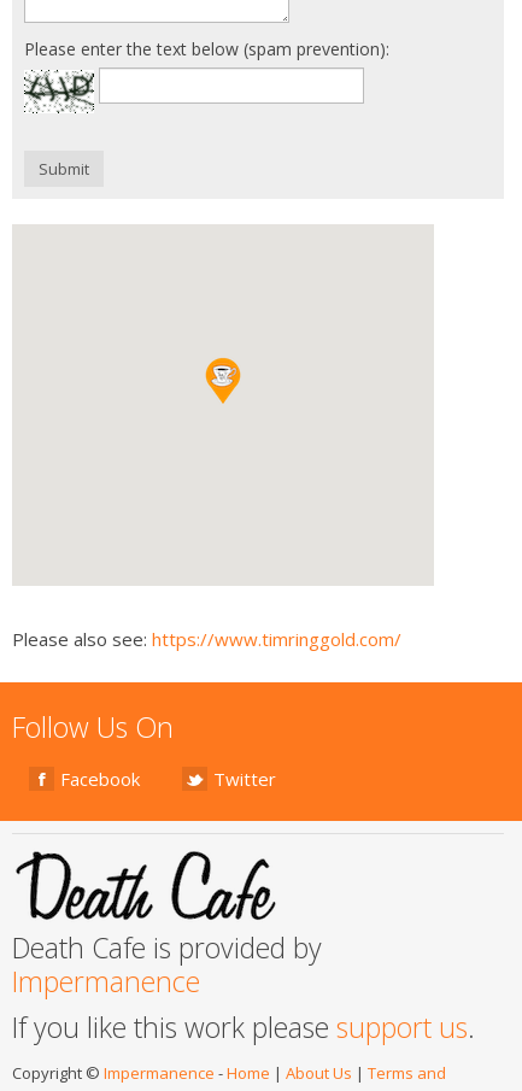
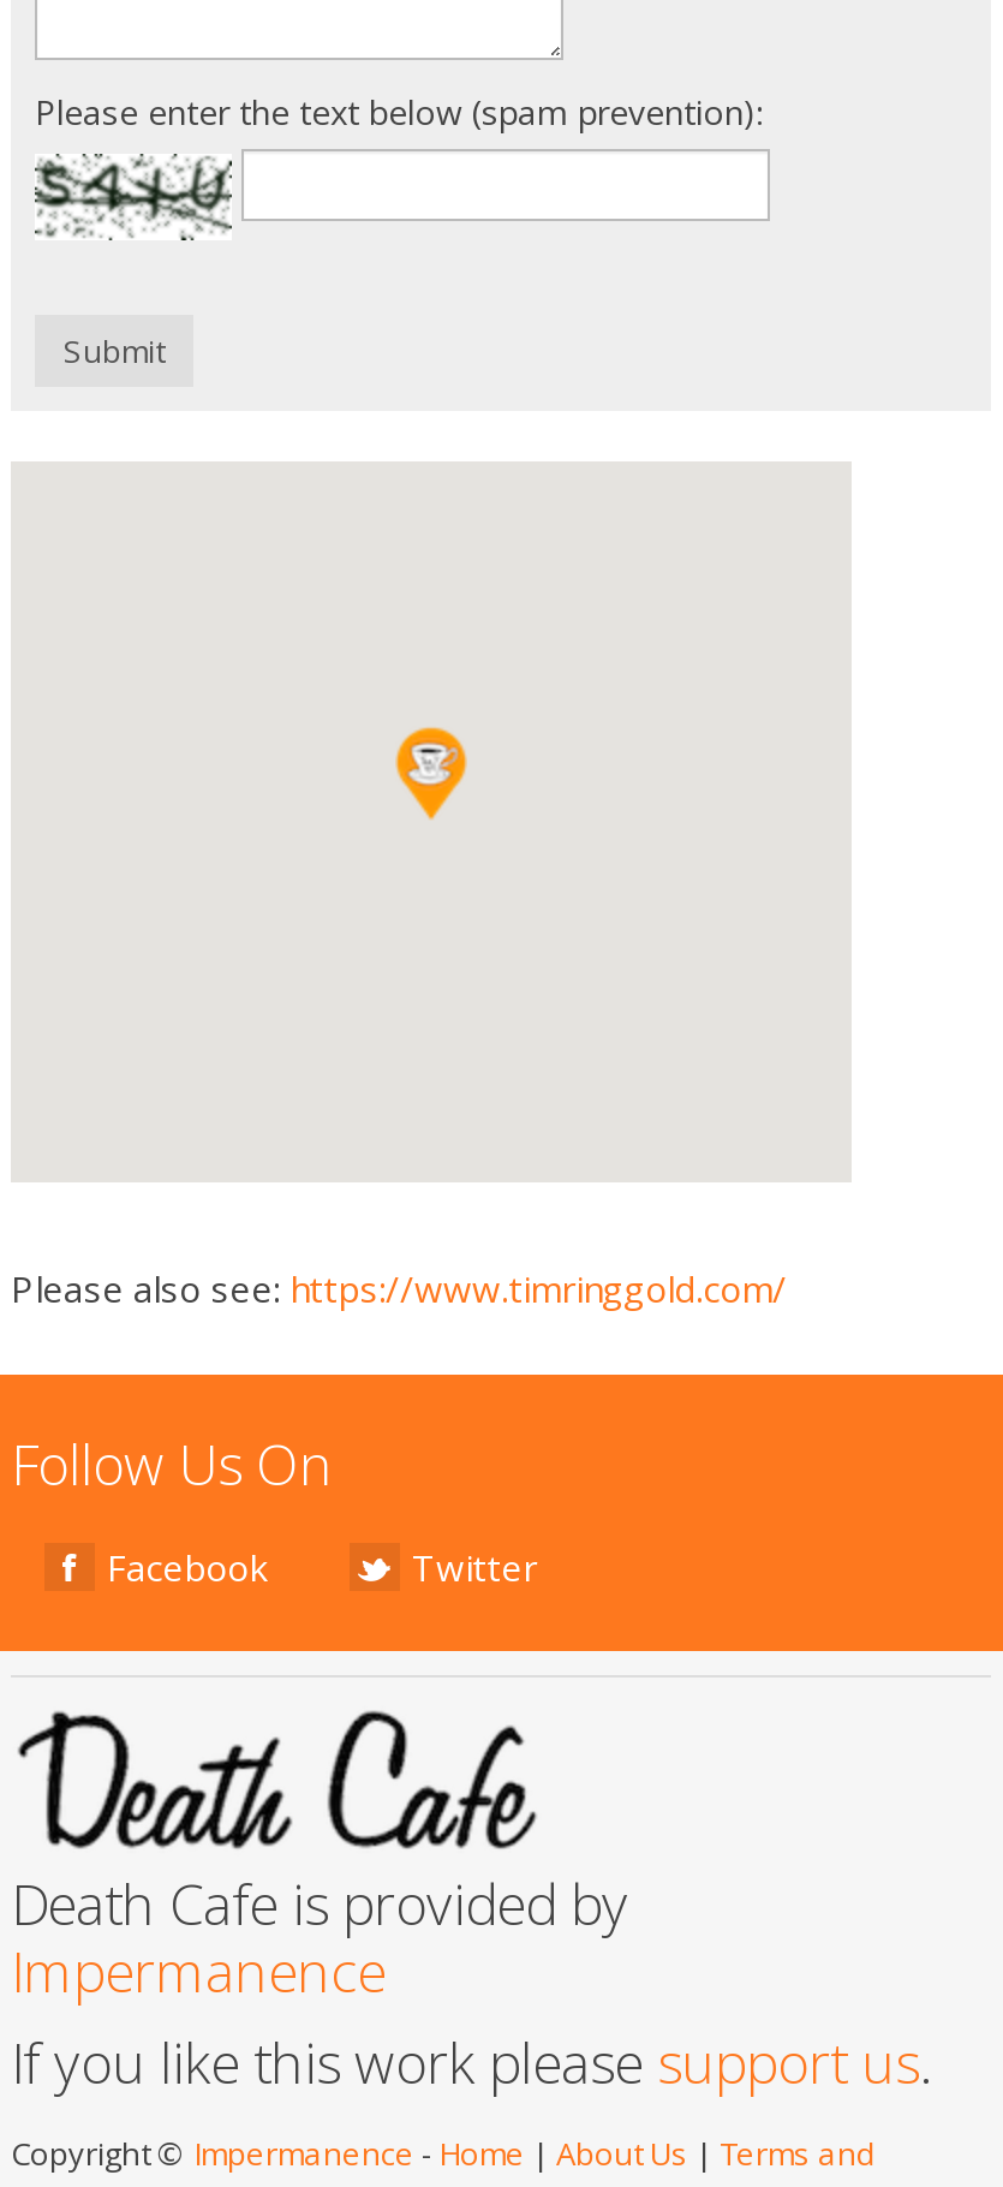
[25,70,123,113] [image] -> [35,154,244,243] [image]

